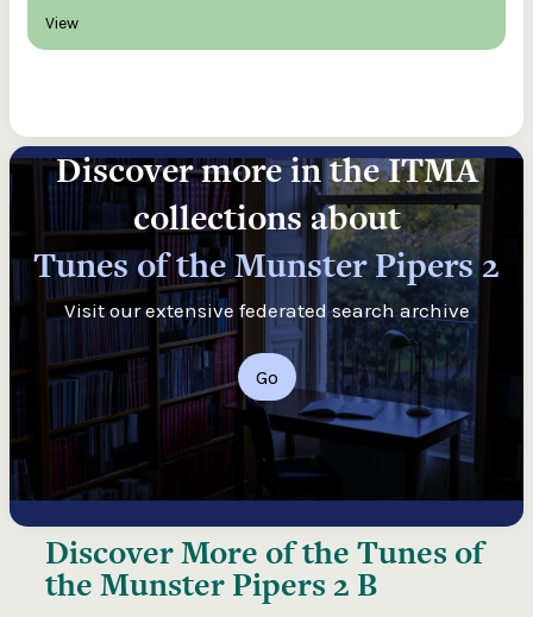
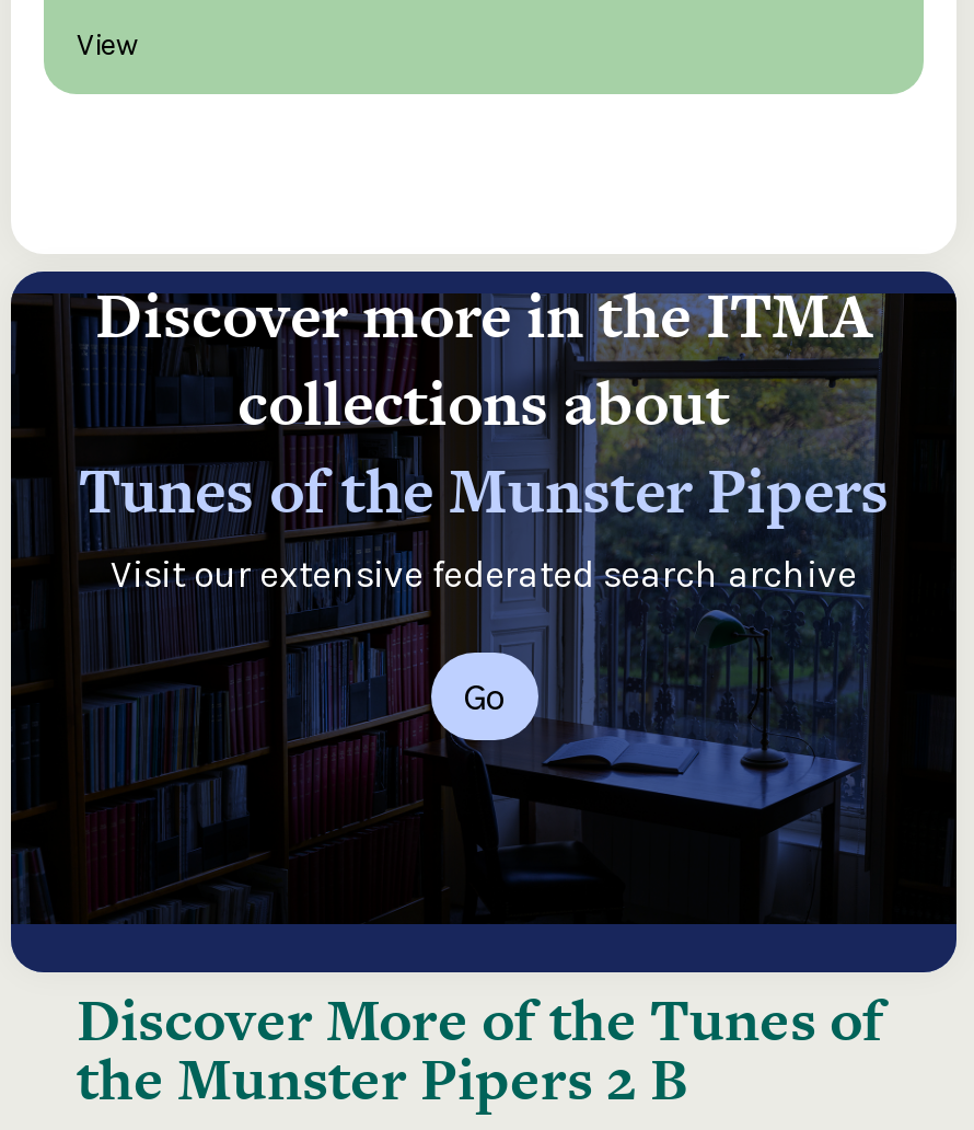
[33,241,500,288] Tunes of the Munster Pipers 2 -> [79,446,889,533] Tunes of the Munster Pipers

